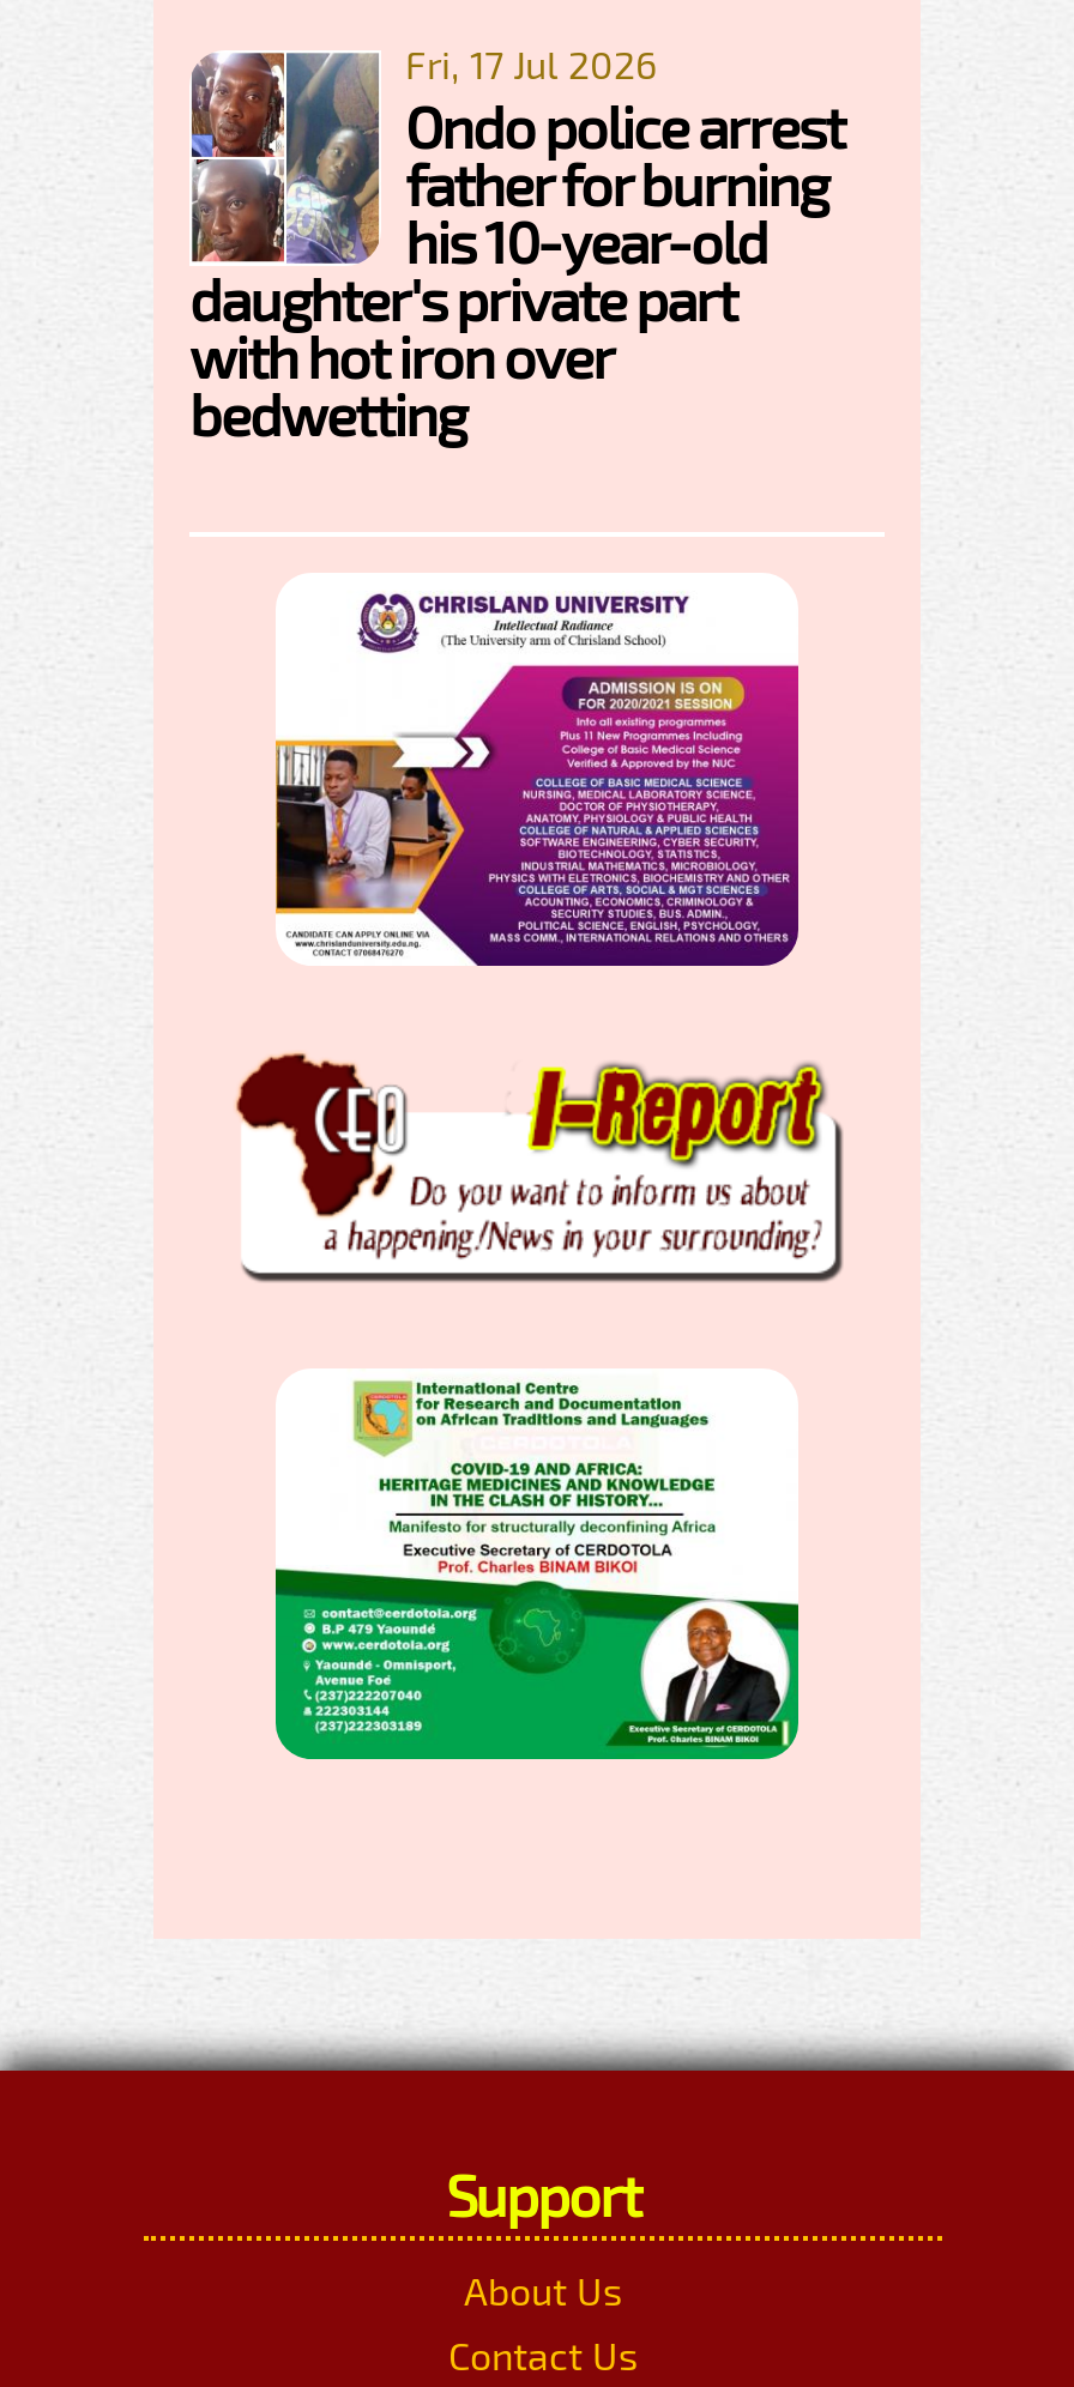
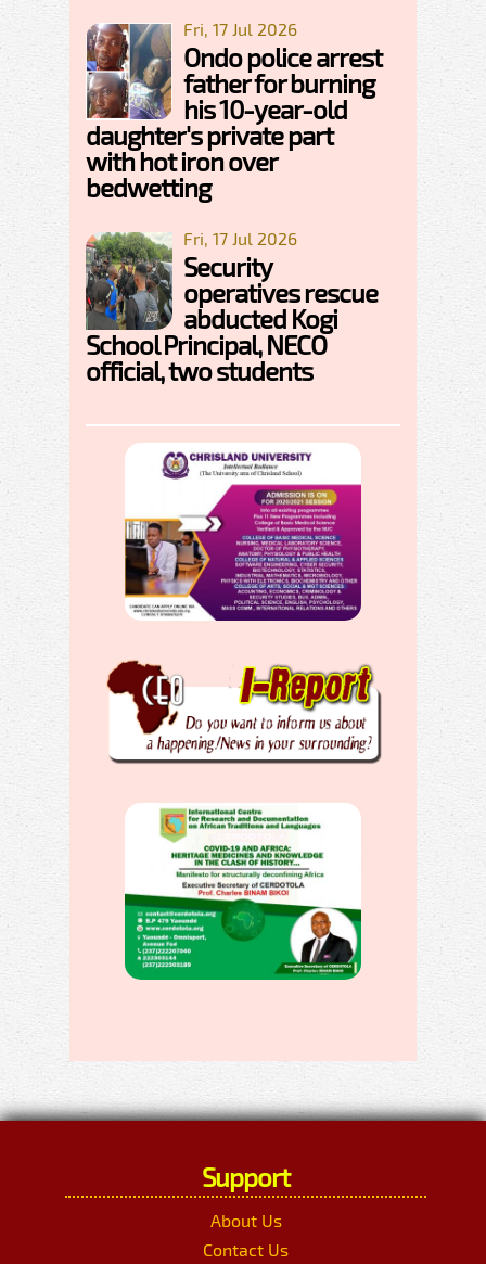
none -> [85,228,378,387] [image] | Fri, 17 Jul 2026 | Security | operatives rescue | abducted Kogi | School Principal, NECO | official, two students

